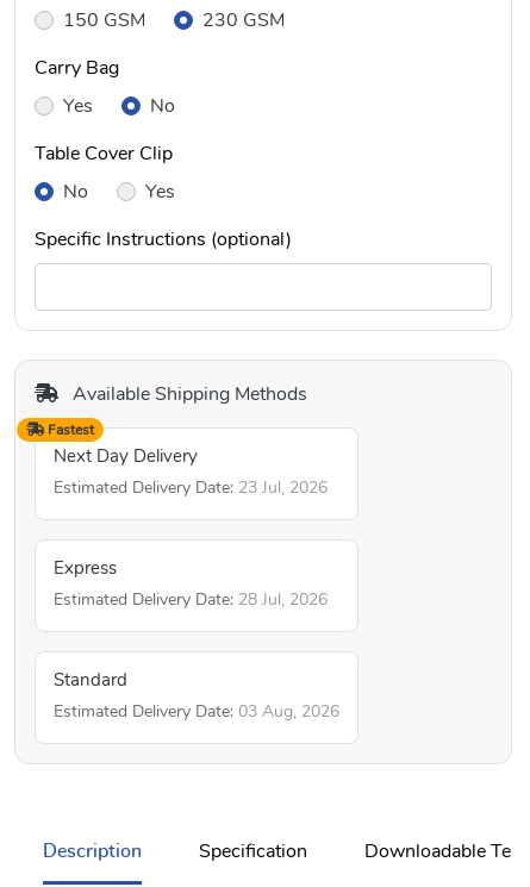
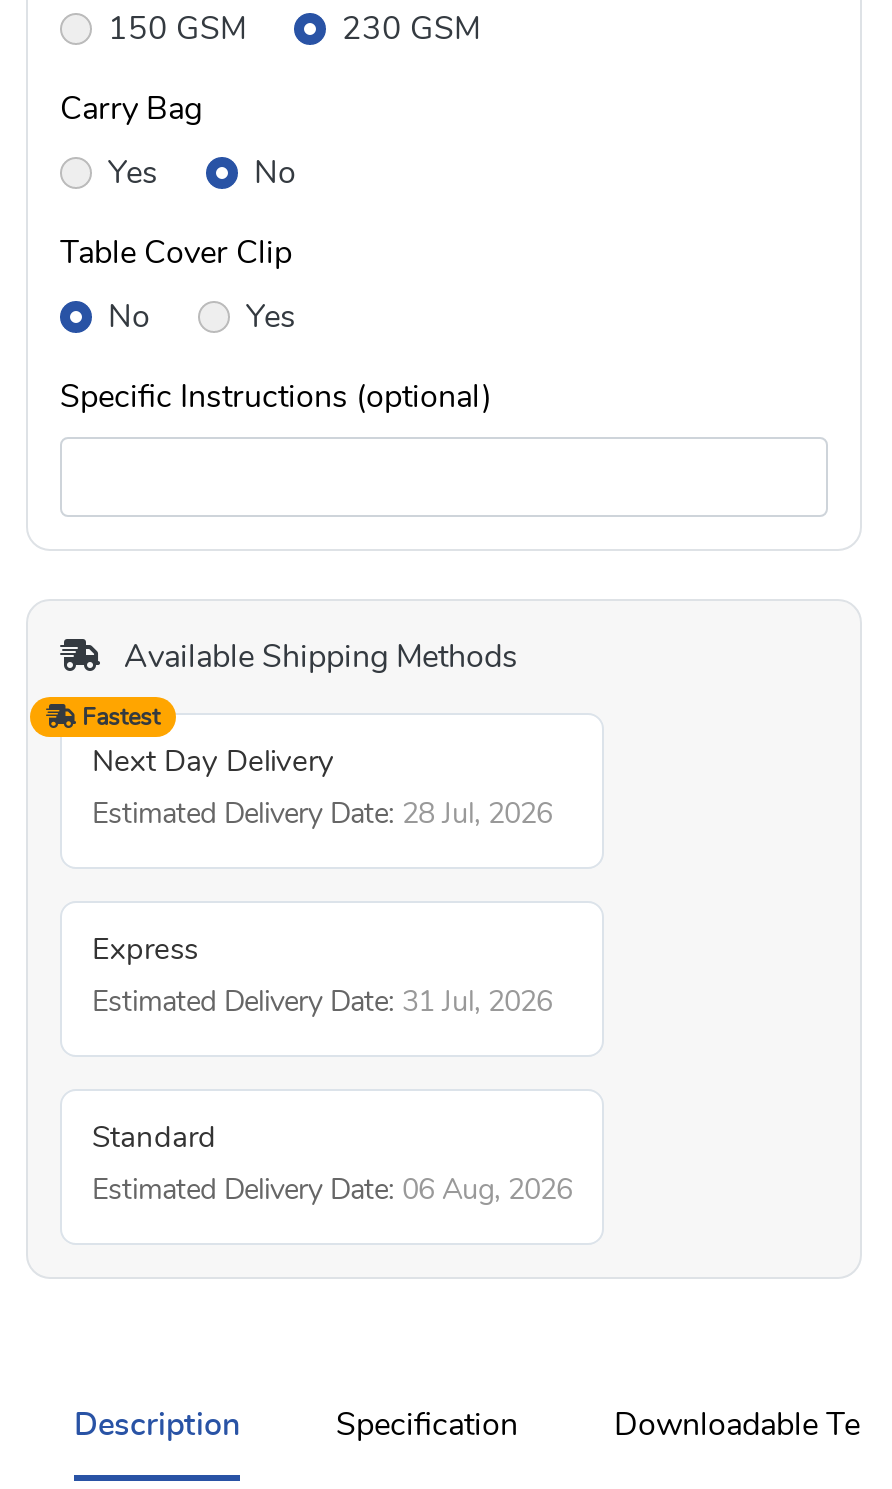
[54,479,328,497] Estimated Delivery Date: 23 Jul, 2026 -> none
none -> [92,988,552,1018] Estimated Delivery Date: 31 Jul, 2026
moved [54,591,328,609] -> [92,800,552,830]: Estimated Delivery Date: 28 Jul, 2026
[54,703,339,721] Estimated Delivery Date: 03 Aug, 2026 -> [92,1176,572,1206] Estimated Delivery Date: 06 Aug, 2026

